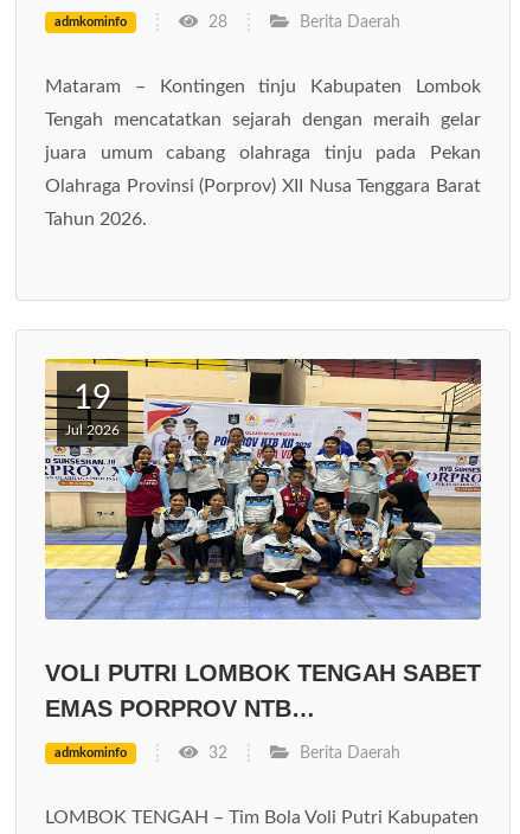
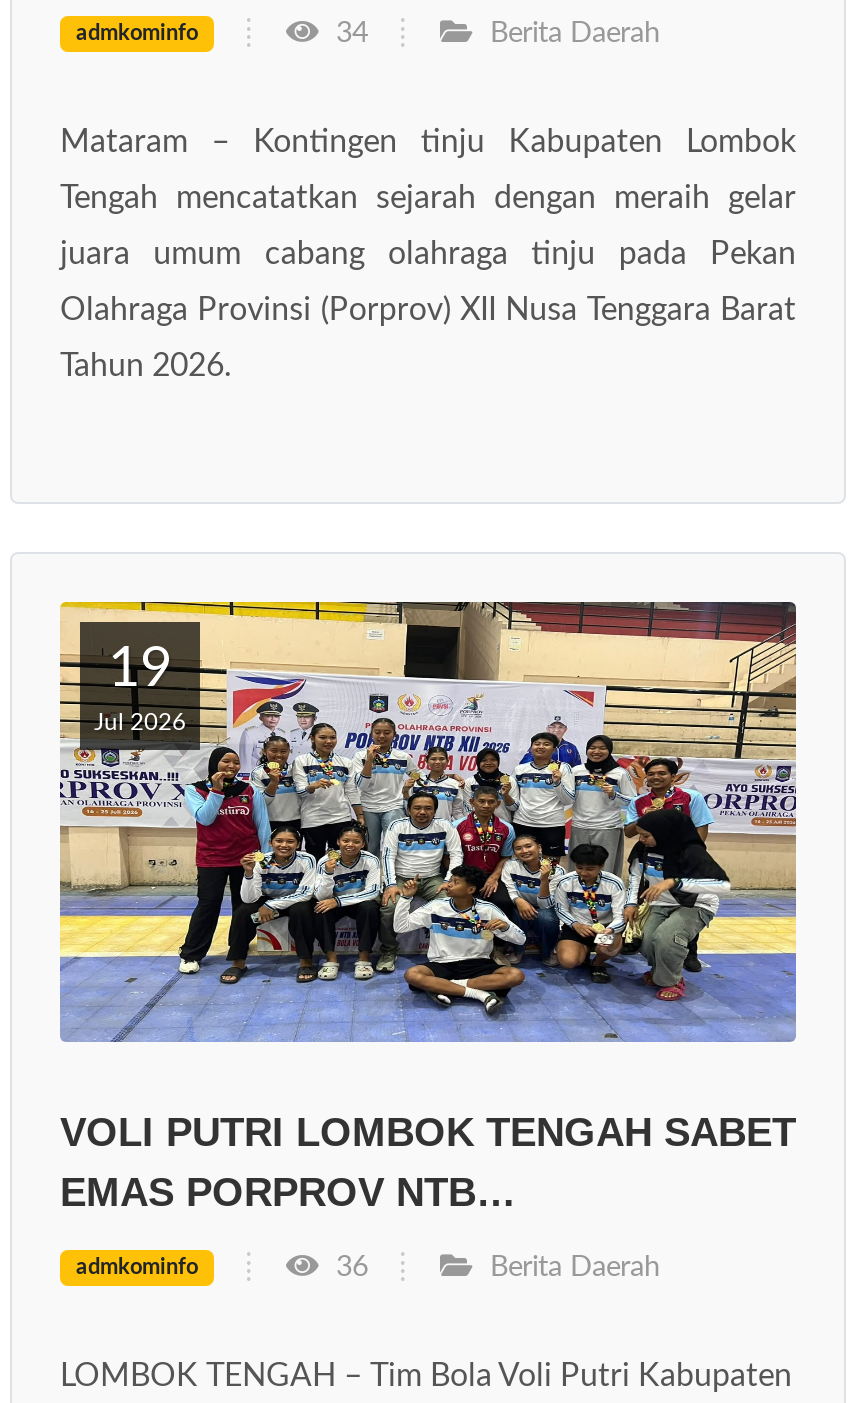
[204,13,227,31] 28 -> [328,18,368,48] 34
[204,744,227,762] 32 -> [328,1252,368,1282] 36

